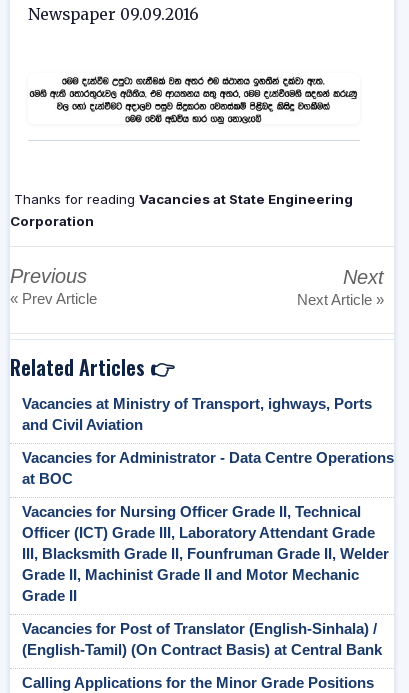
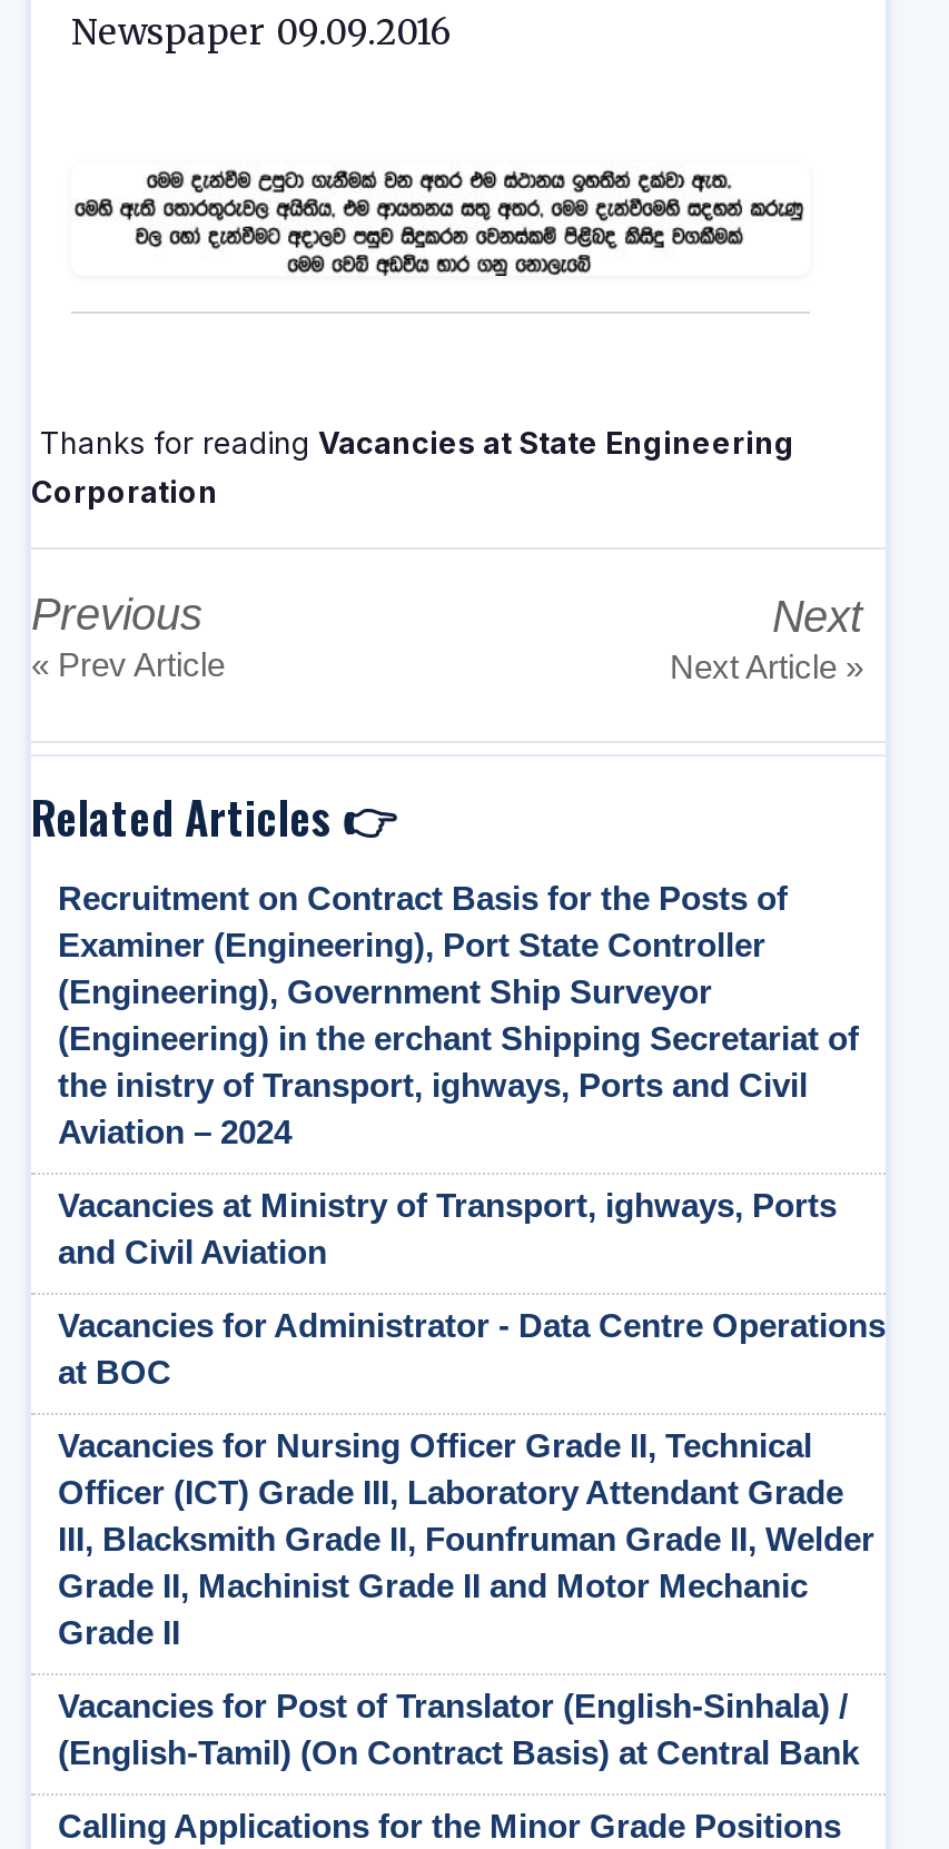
none -> [58,879,859,1150] Recruitment on Contract Basis for the Posts of | Examiner (Engineering), Port State Controller | (Engineering), Government Ship Surveyor | (Engineering) in the erchant Shipping Secretariat of | the inistry of Transport, ighways, Ports and Civil | Aviation – 2024

